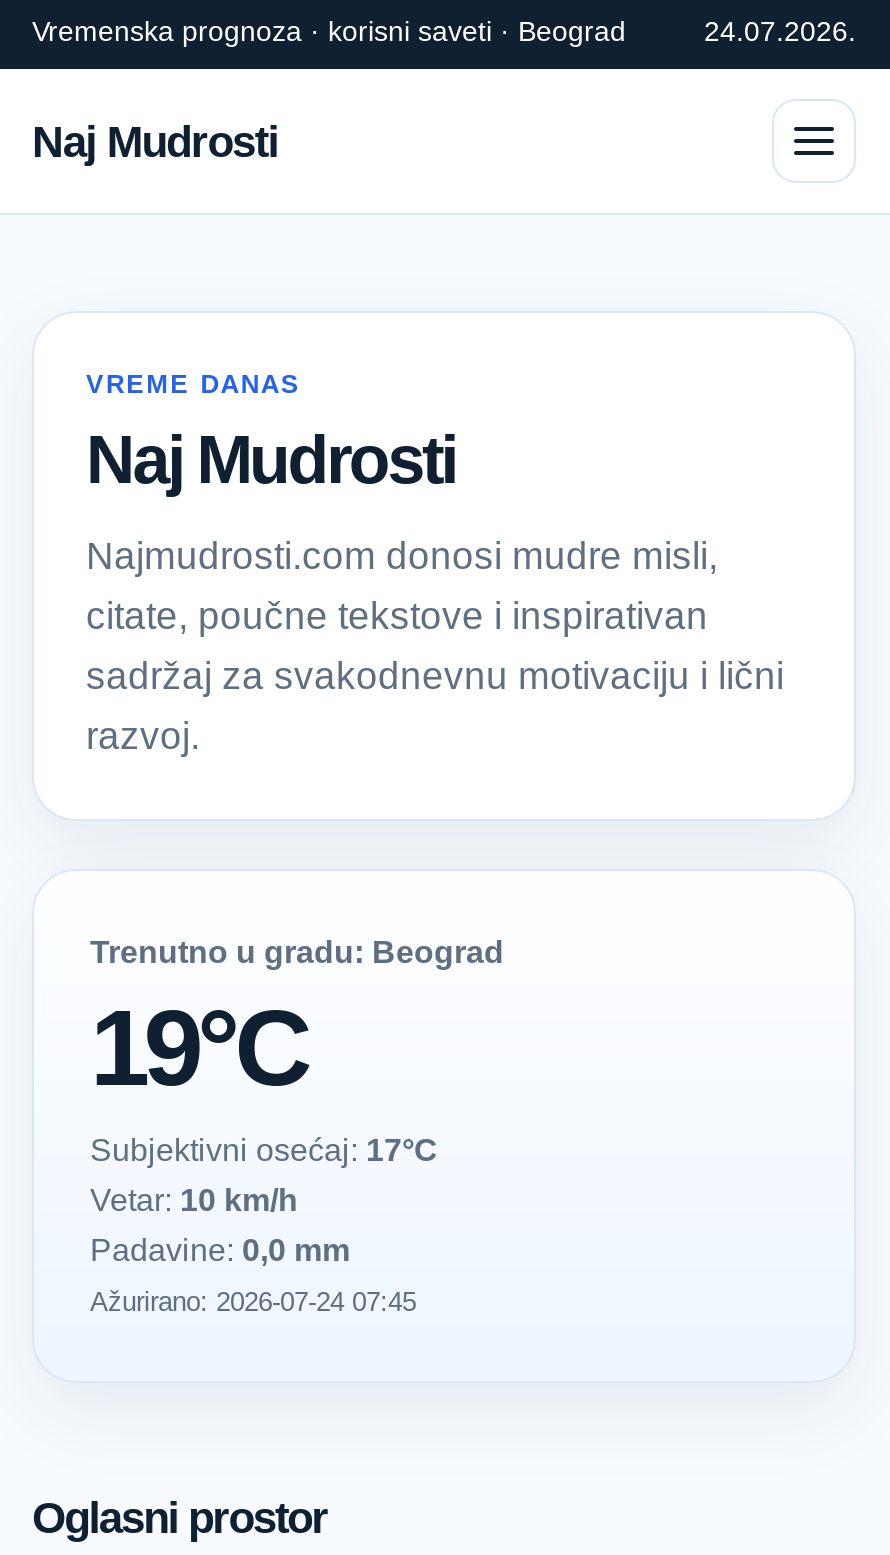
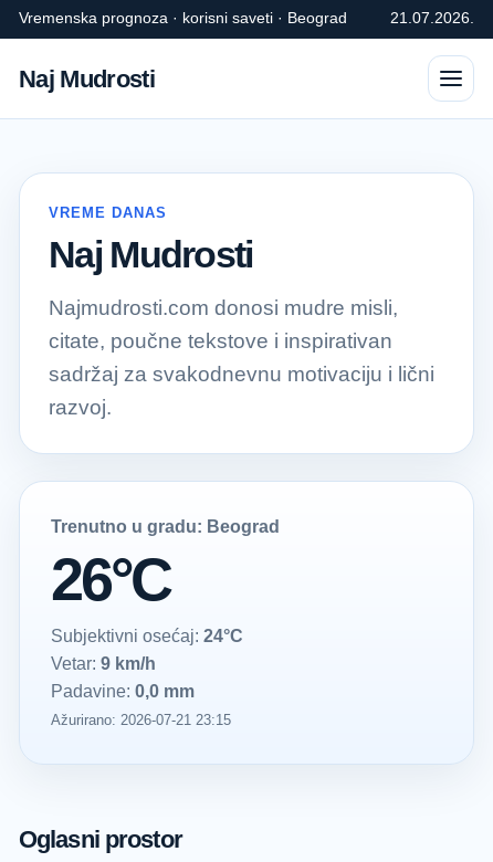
[704,15,856,47] 24.07.2026. -> [390,9,474,27] 21.07.2026.
[90,987,438,1167] 19°C | Subjektivni osećaj: 17°C -> [51,546,243,645] 26°C | Subjektivni osećaj: 24°C
[90,1183,298,1217] Vetar: 10 km/h -> [51,654,156,673] Vetar: 9 km/h
[90,1287,416,1317] Ažurirano: 2026-07-24 07:45 -> [51,712,231,728] Ažurirano: 2026-07-21 23:15

